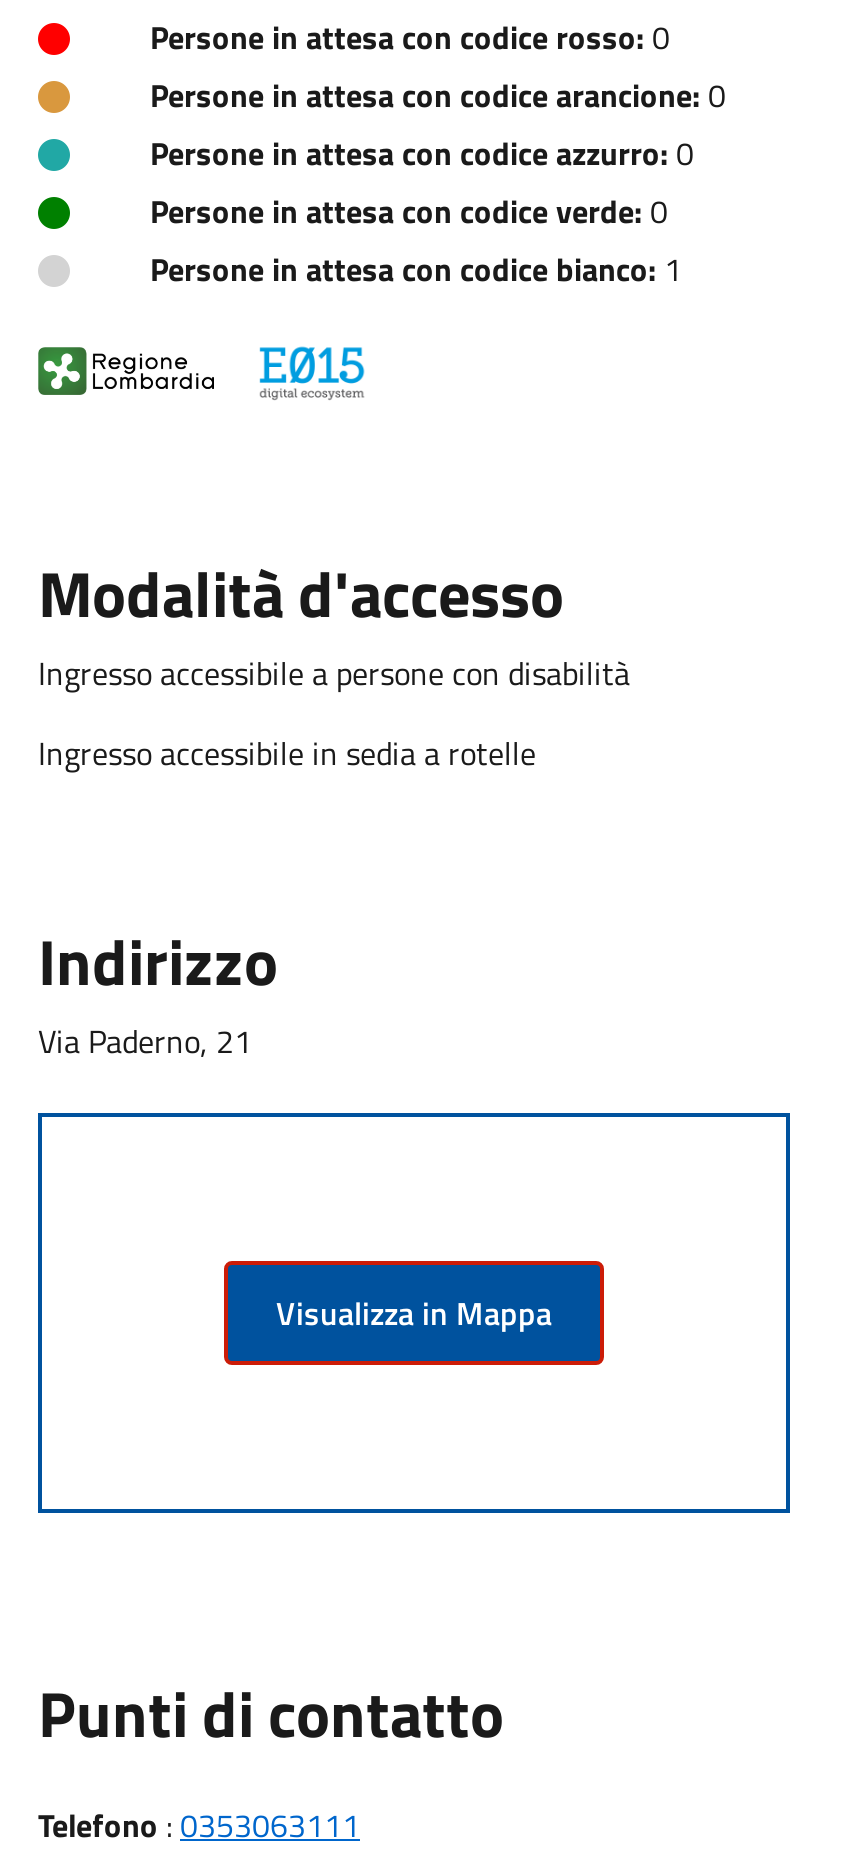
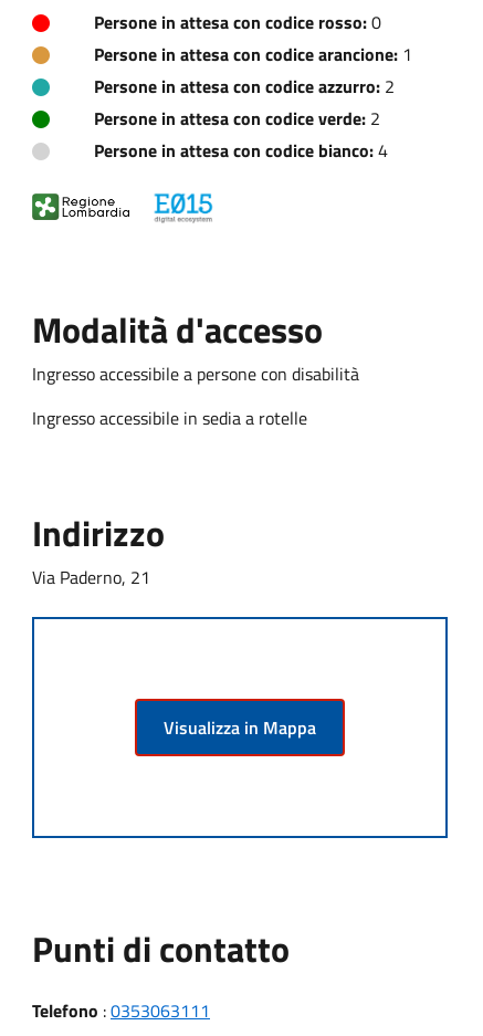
[150,70,726,118] Persone in attesa con codice arancione: 0 -> [94,41,412,67] Persone in attesa con codice arancione: 1
[150,128,694,176] Persone in attesa con codice azzurro: 0 -> [94,73,395,99] Persone in attesa con codice azzurro: 2
[150,186,668,234] Persone in attesa con codice verde: 0 -> [94,105,380,131] Persone in attesa con codice verde: 2
[150,244,682,292] Persone in attesa con codice bianco: 1 -> [94,137,388,163] Persone in attesa con codice bianco: 4

